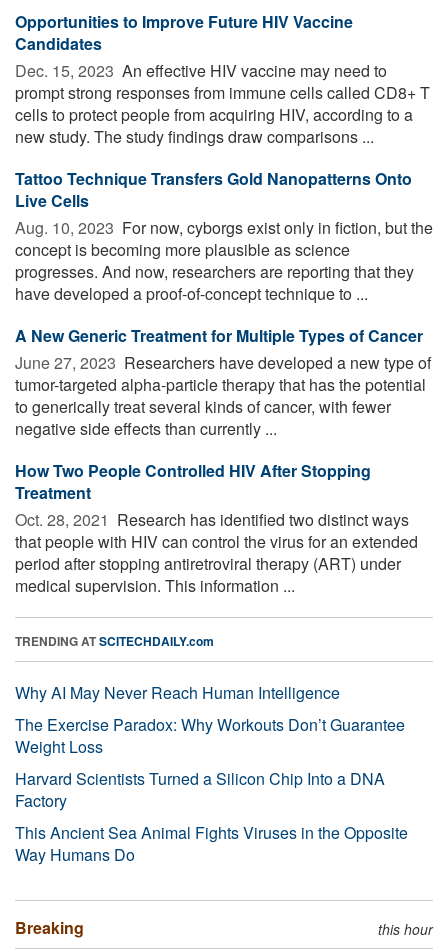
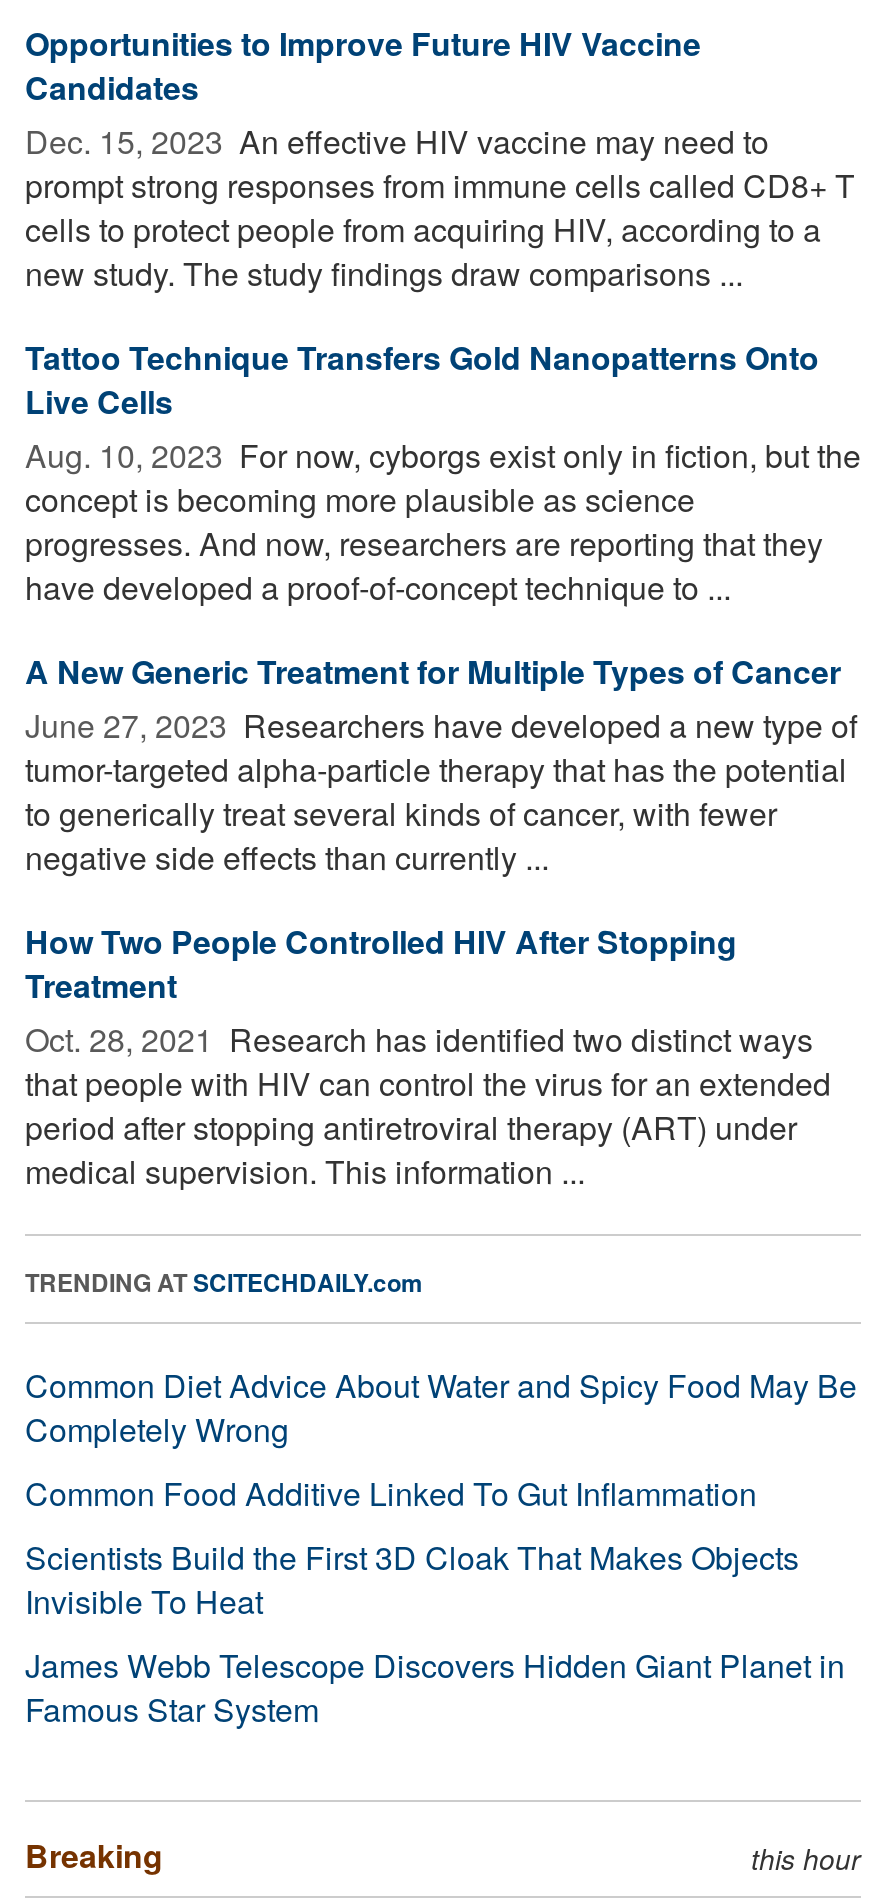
[15,681,408,866] Why AI May Never Reach Human Intelligence | The Exercise Paradox: Why Workouts Don’t Guarantee | Weight Loss | Harvard Scientists Turned a Silicon Chip Into a DNA | Factory | This Ancient Sea Animal Fights Viruses in the Opposite | Way Humans Do -> [25,1362,857,1732] Common Diet Advice About Water and Spicy Food May Be | Completely Wrong | Common Food Additive Linked To Gut Inflammation | Scientists Build the First 3D Cloak That Makes Objects | Invisible To Heat | James Webb Telescope Discovers Hidden Giant Planet in | Famous Star System

